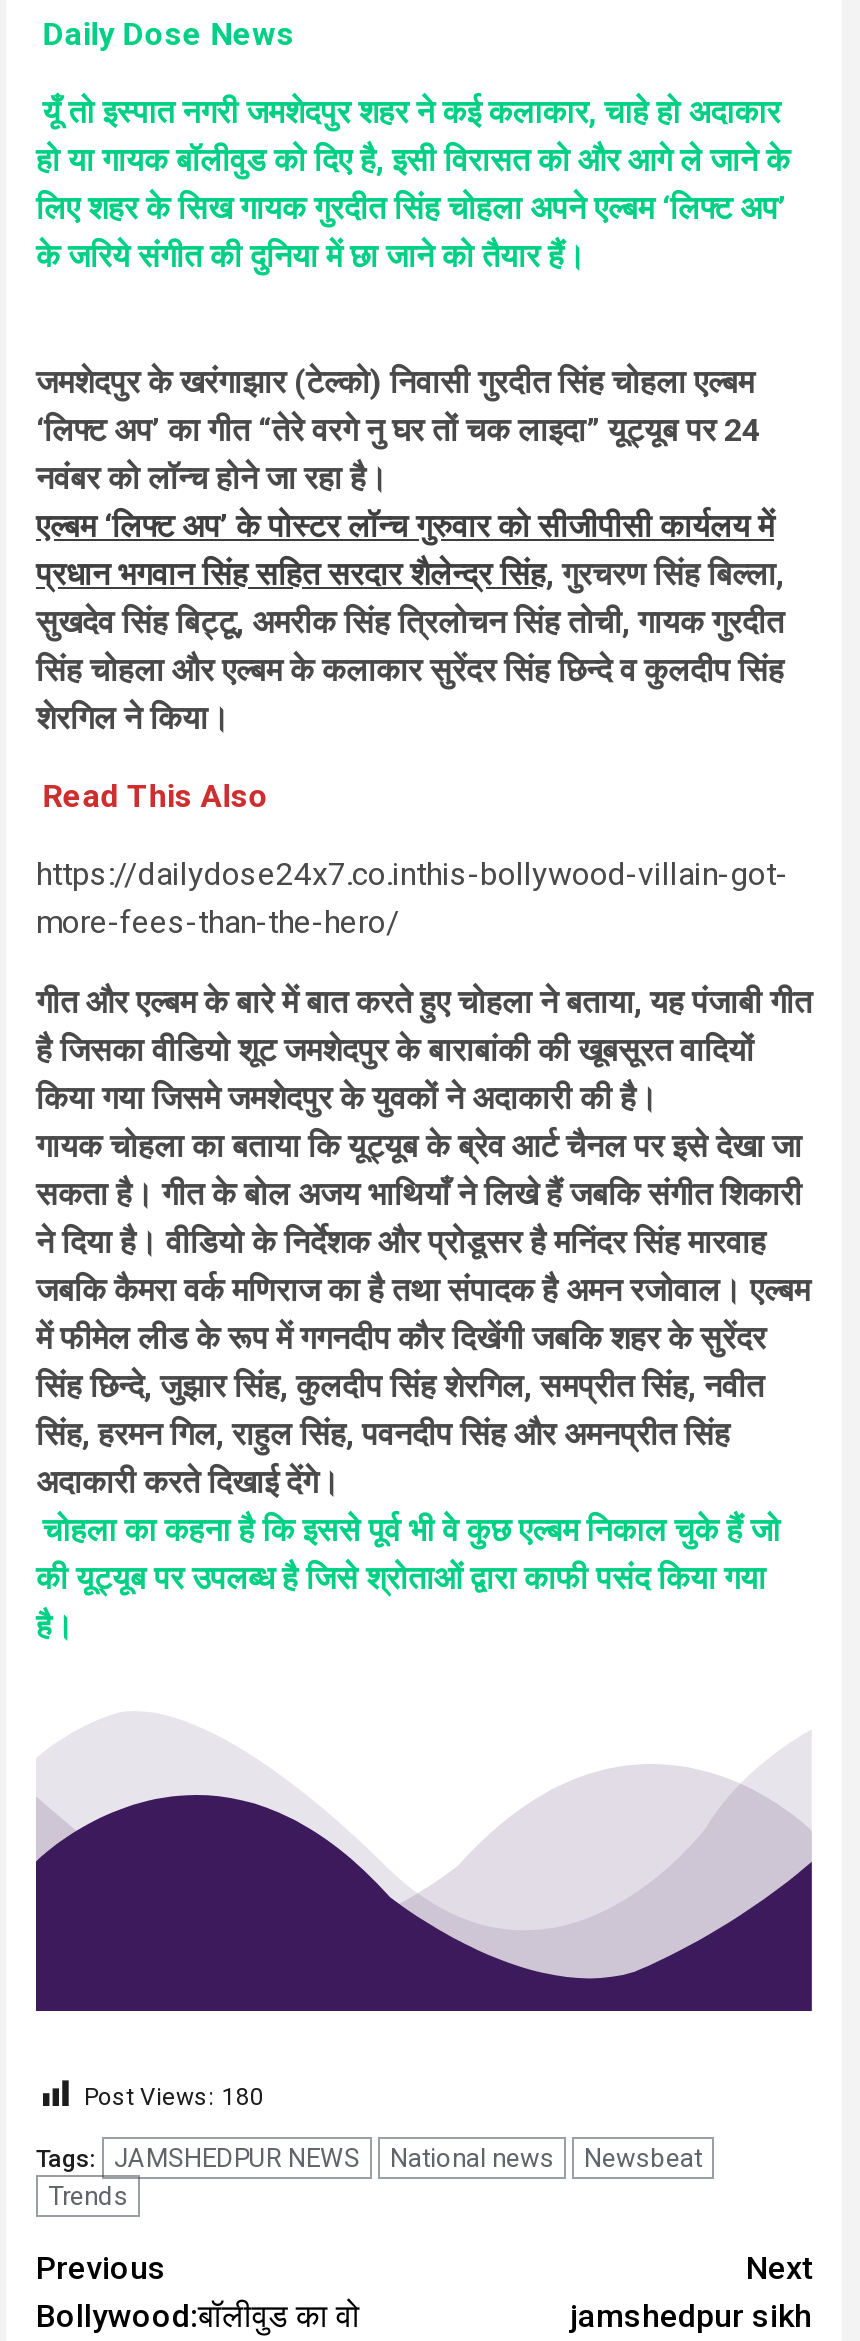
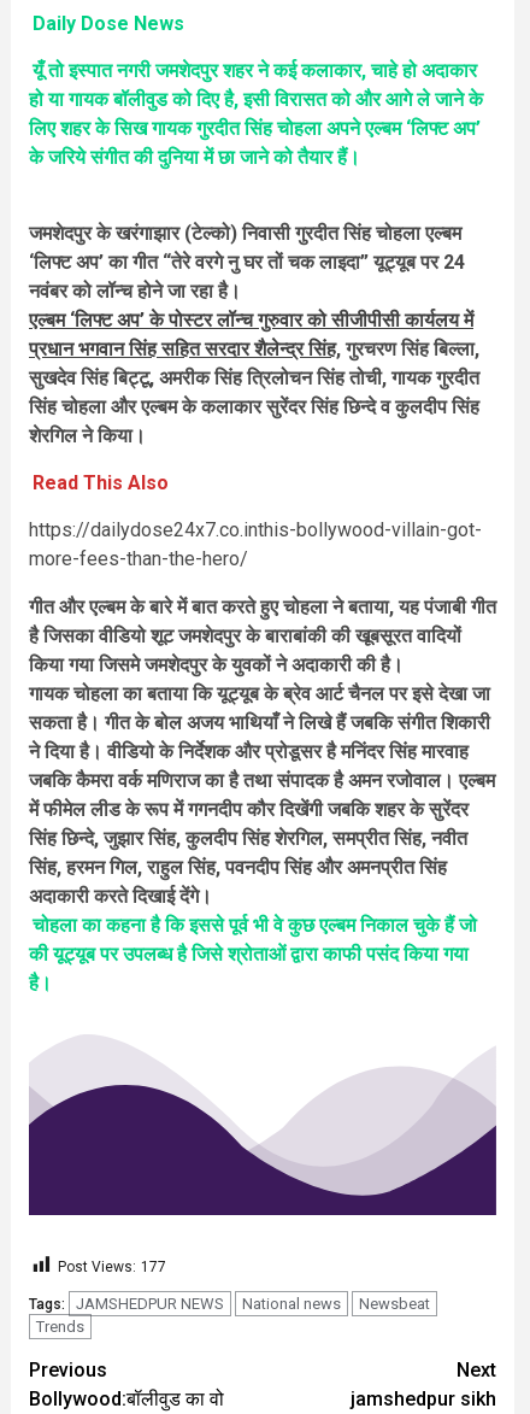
[84,2083,264,2111] Post Views: 180 -> [58,1258,166,1275] Post Views: 177

